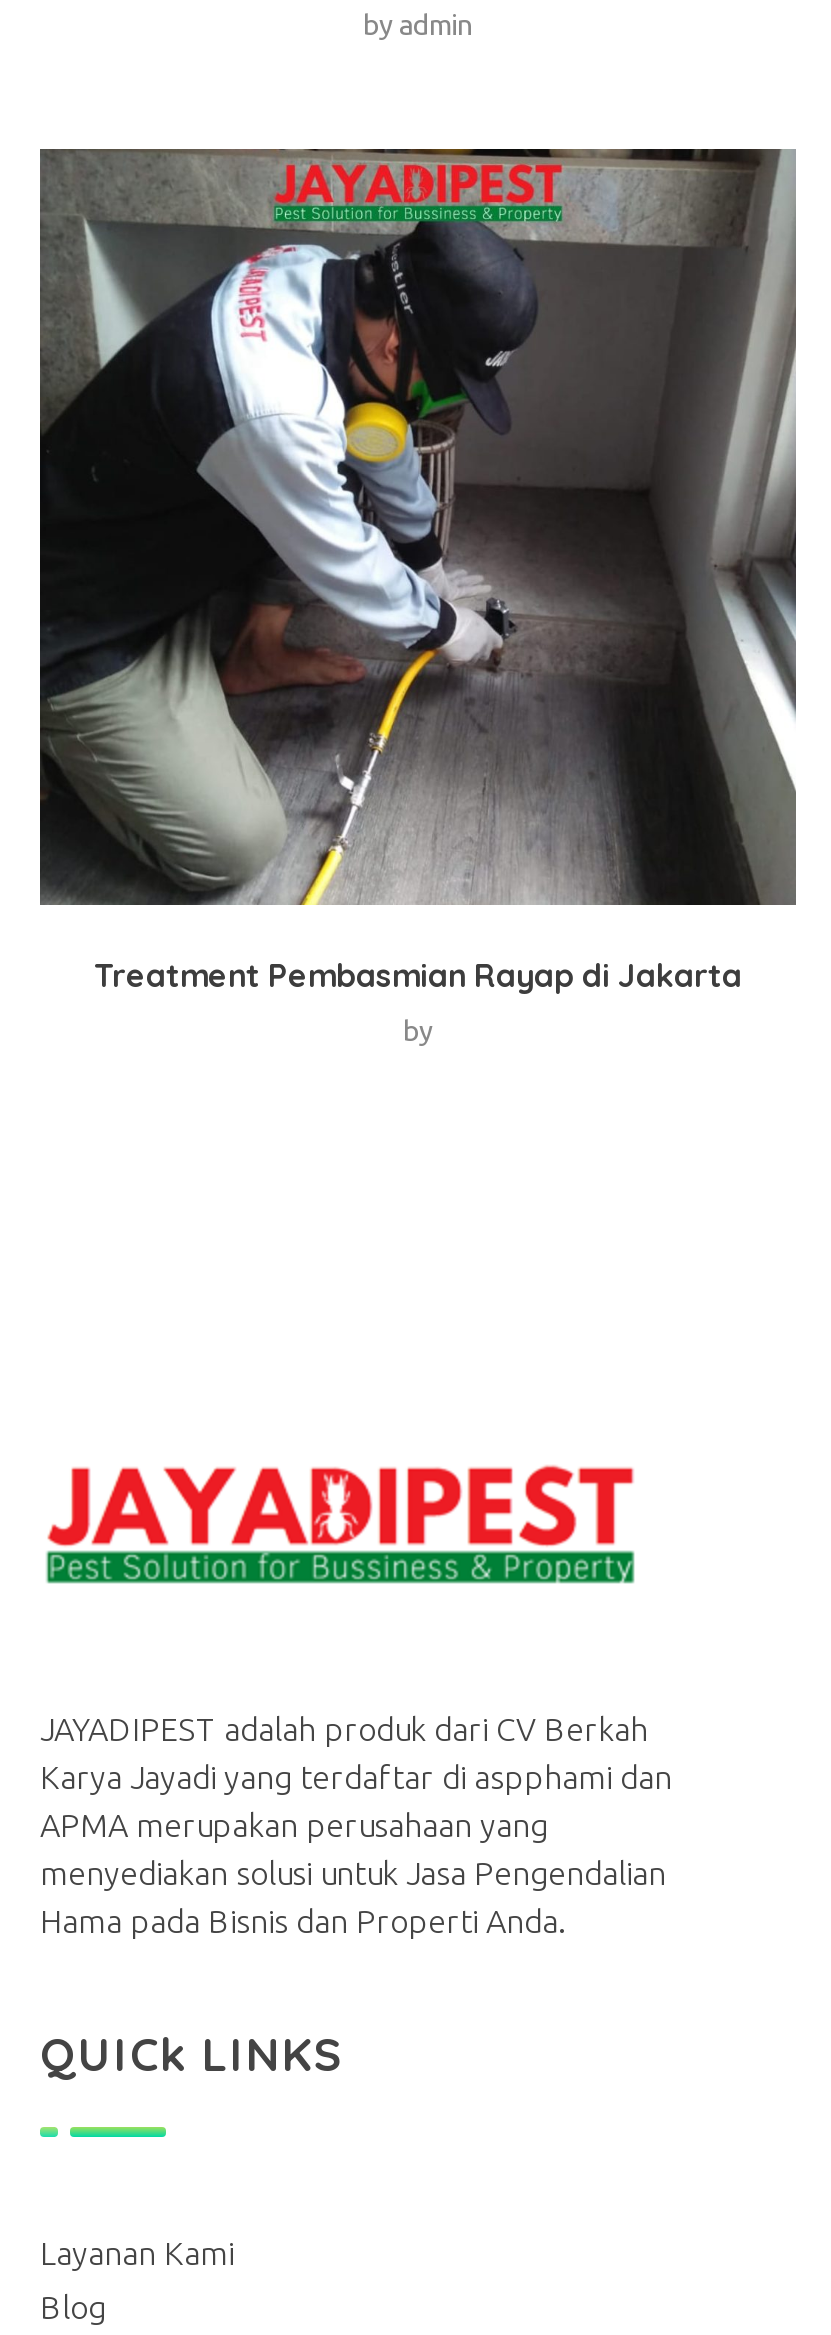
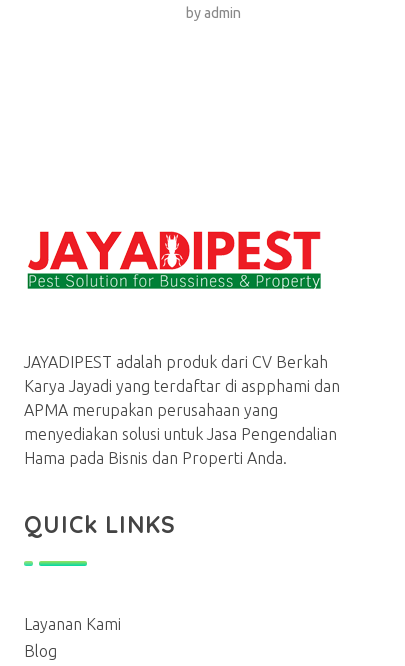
[38,147,798,1047] [image] | Treatment Pembasmian Rayap di Jakarta | by -> none

